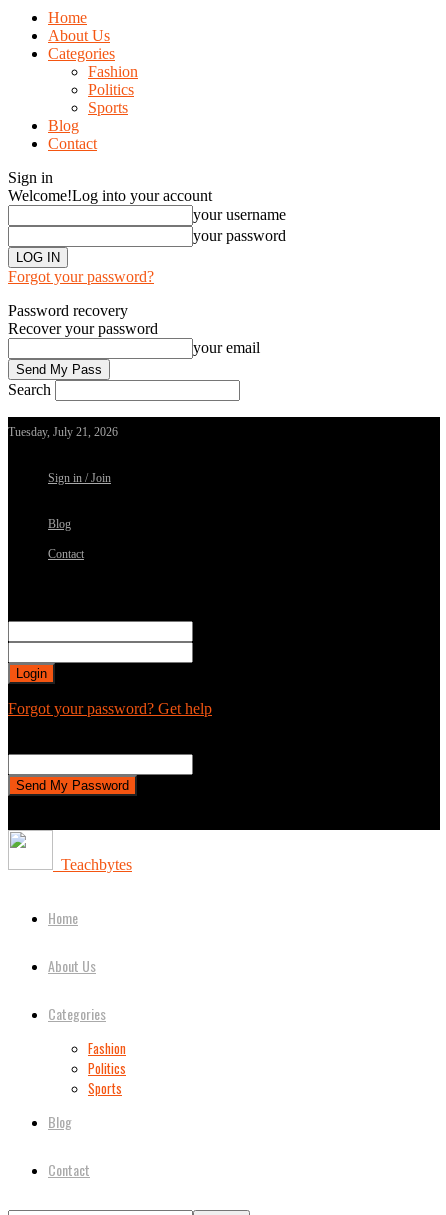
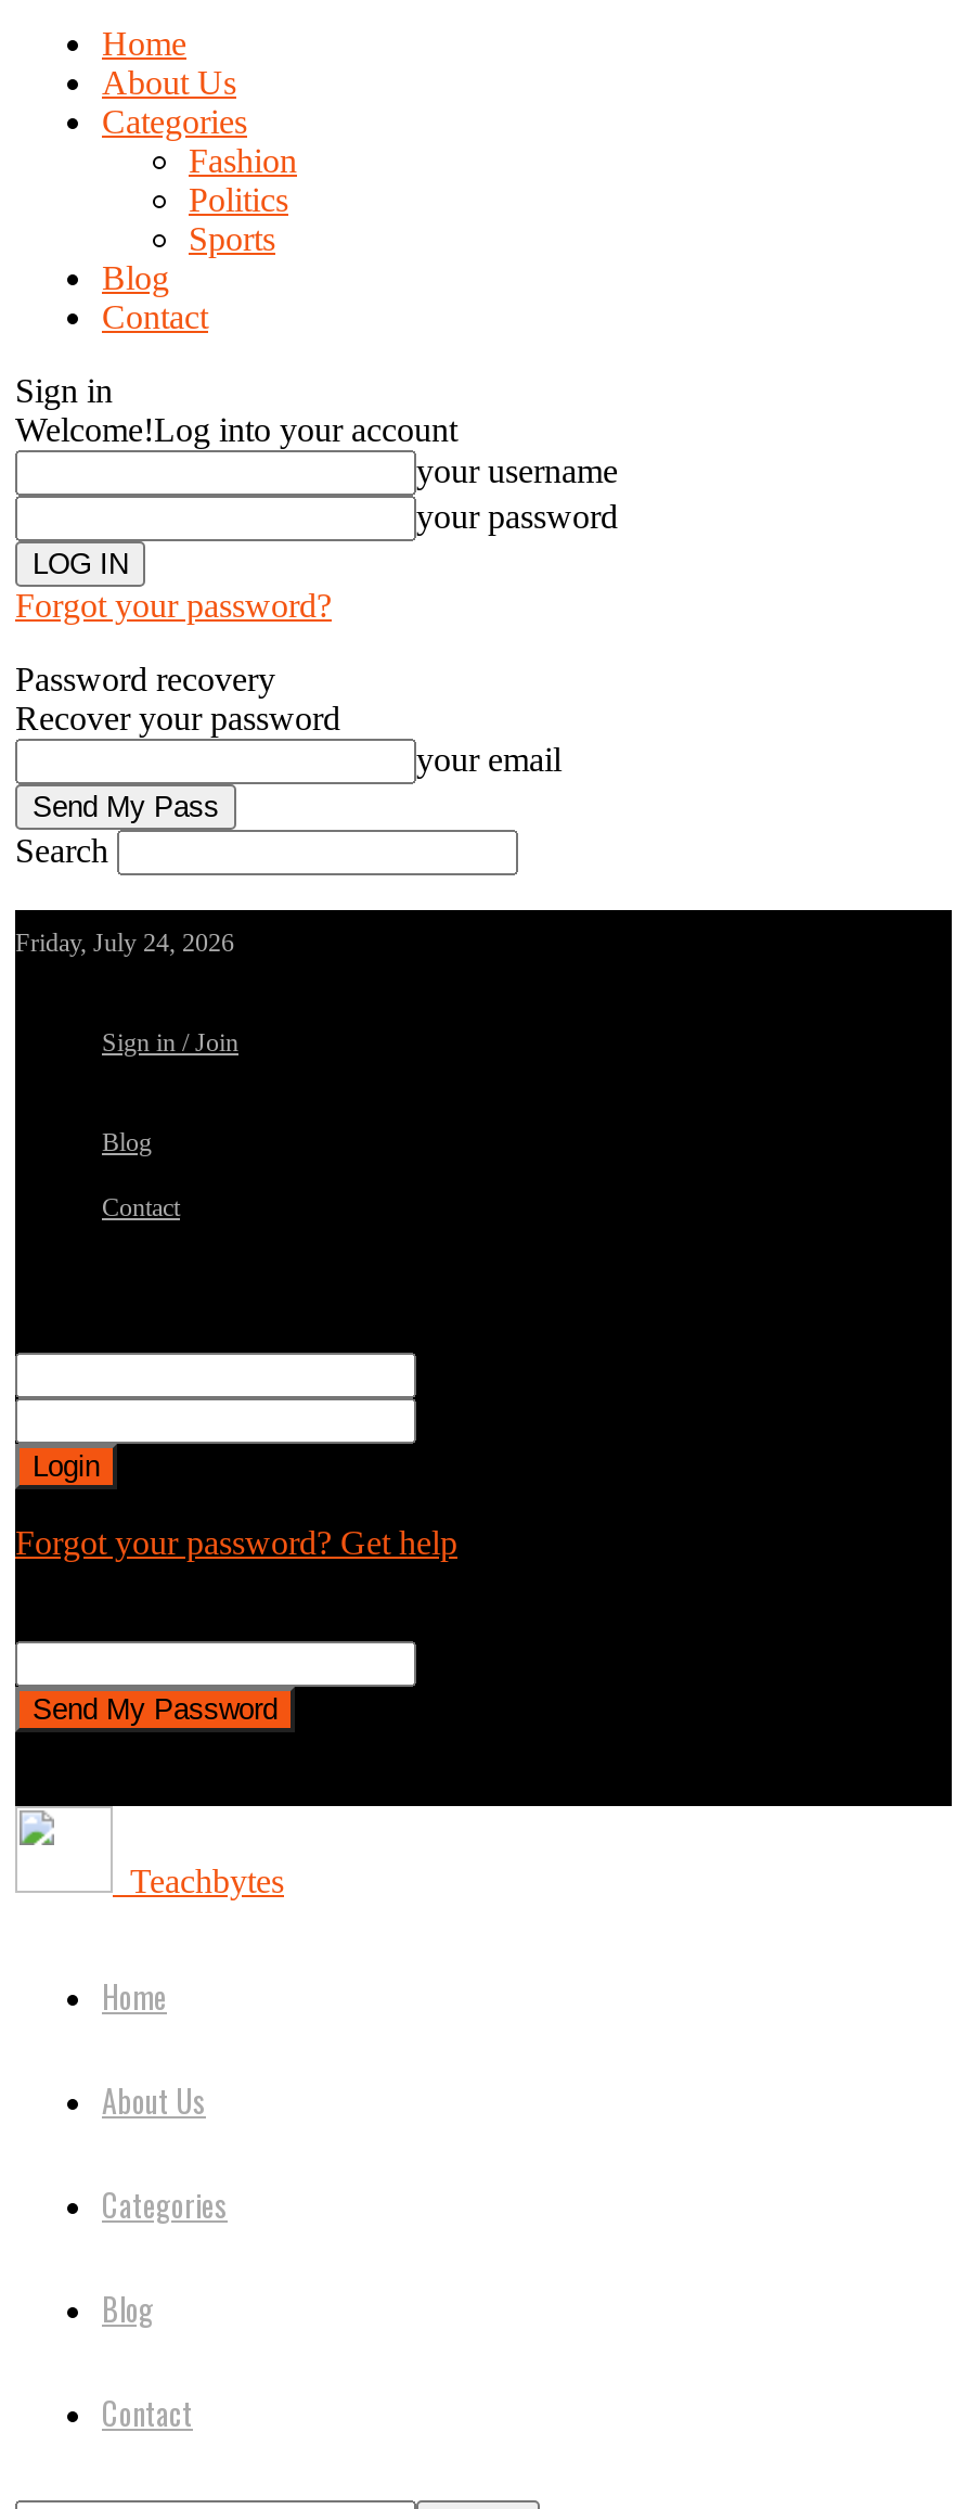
[8,425,118,439] Tuesday, July 21, 2026 -> [15,927,234,958] Friday, July 24, 2026
[88,1038,126,1098] Fashion | Politics | Sports -> none

